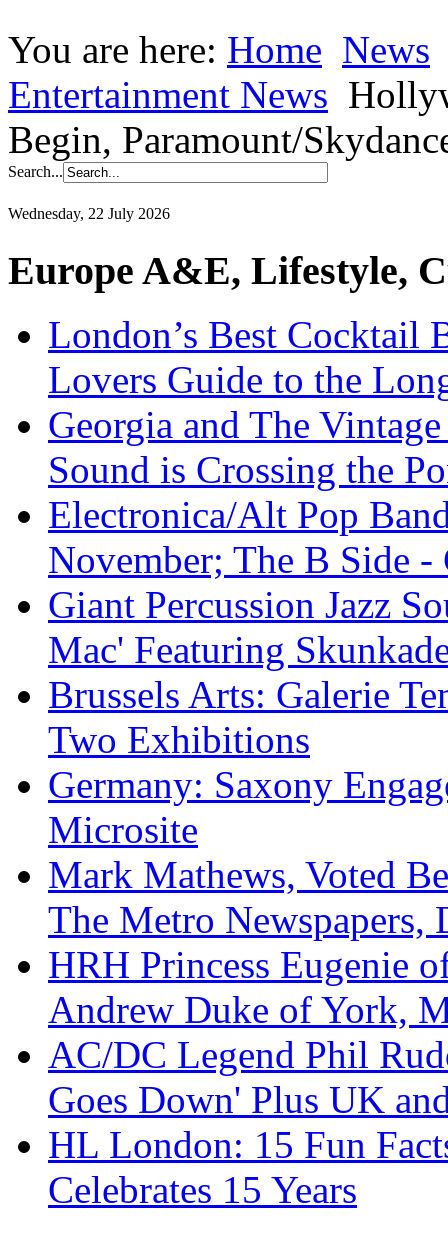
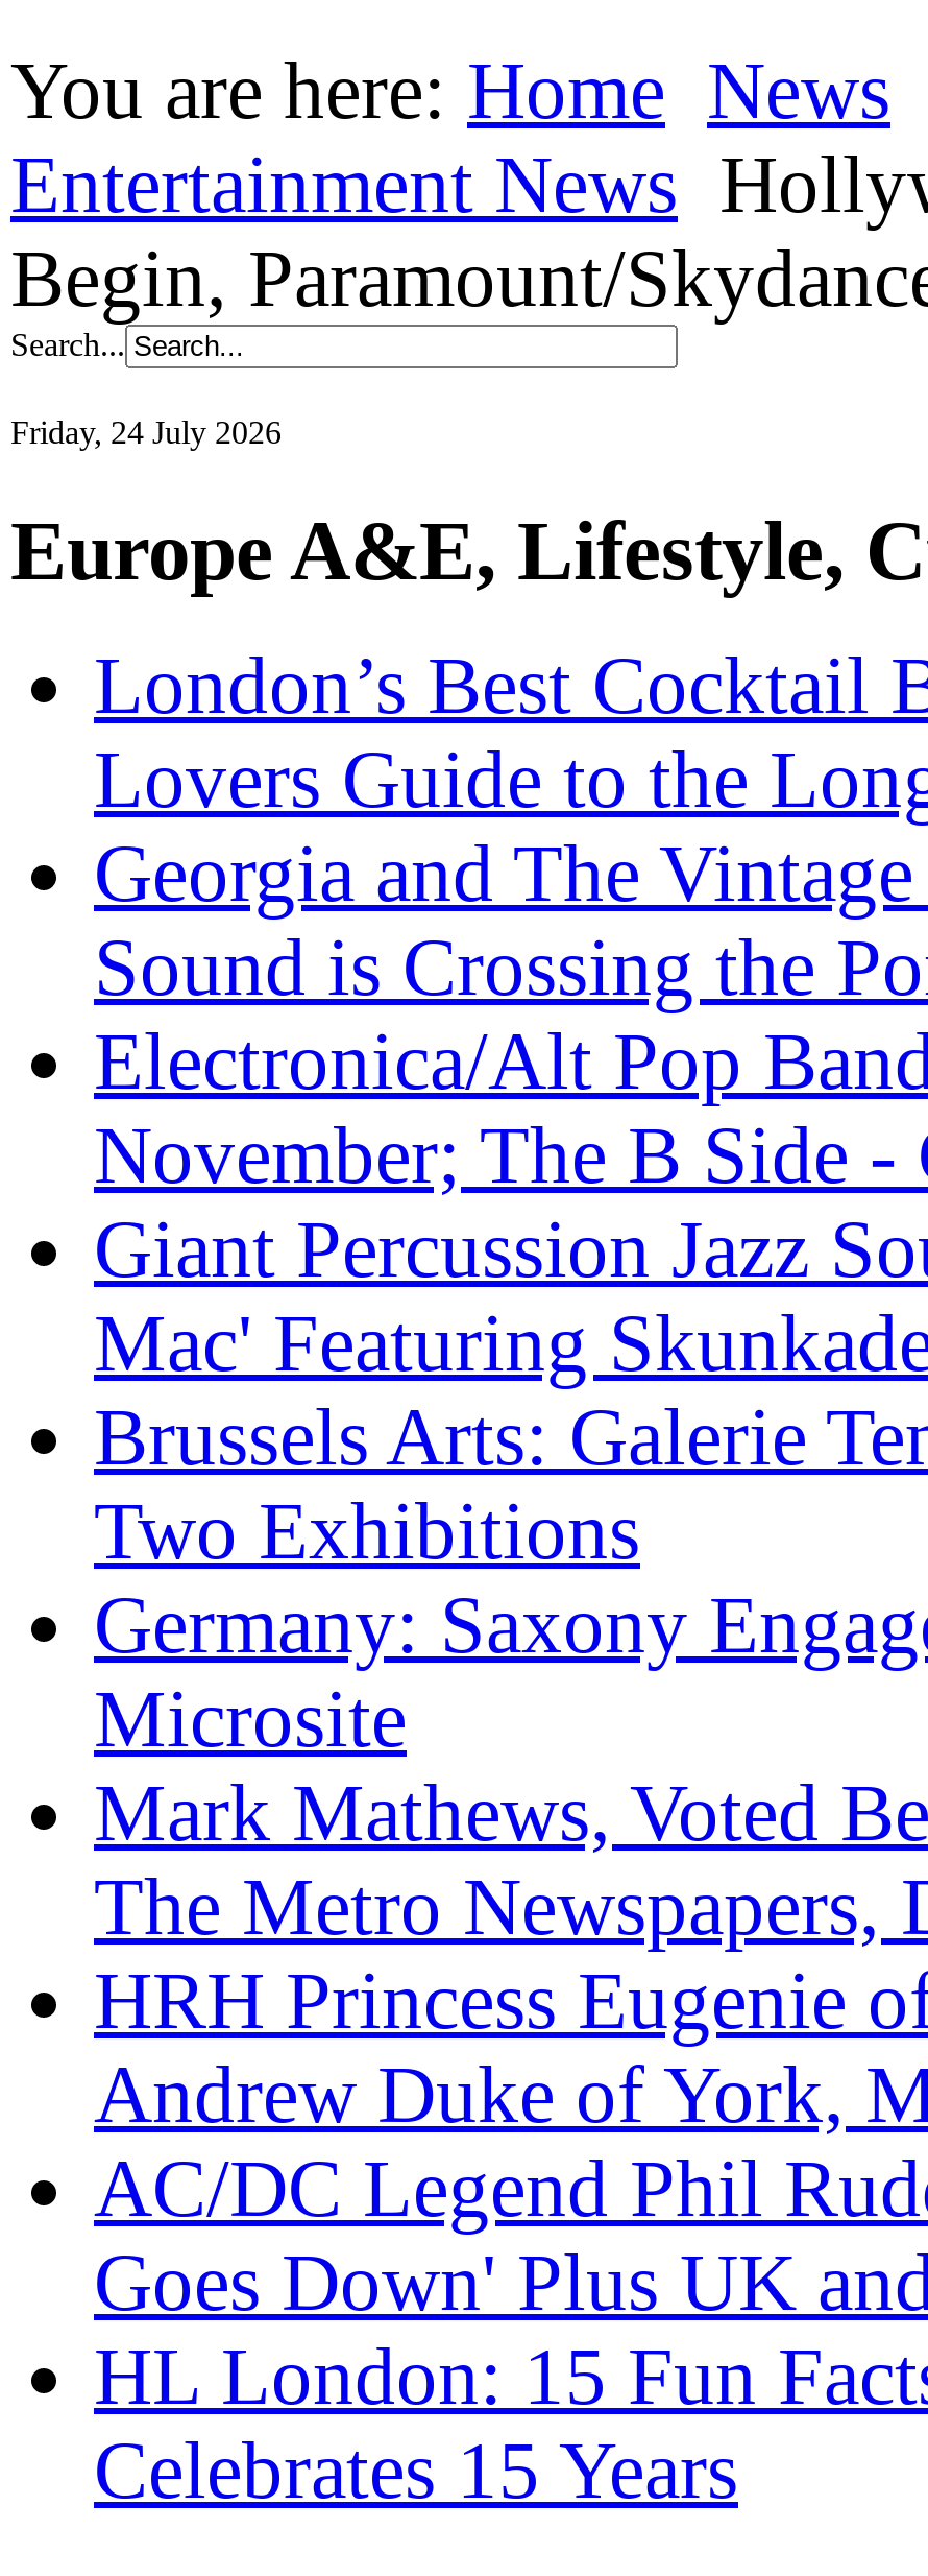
[8,205,170,222] Wednesday, 22 July 2026 -> [10,414,282,450] Friday, 24 July 2026

